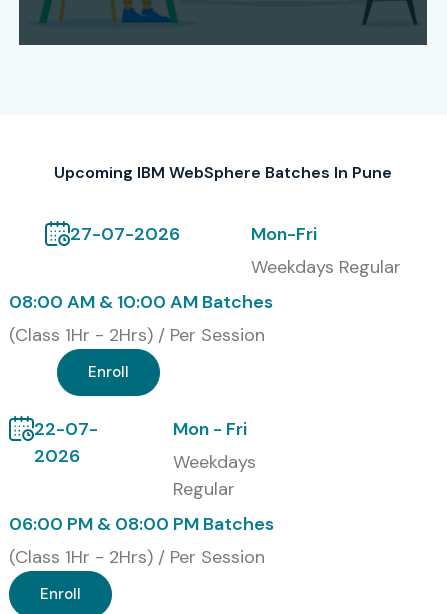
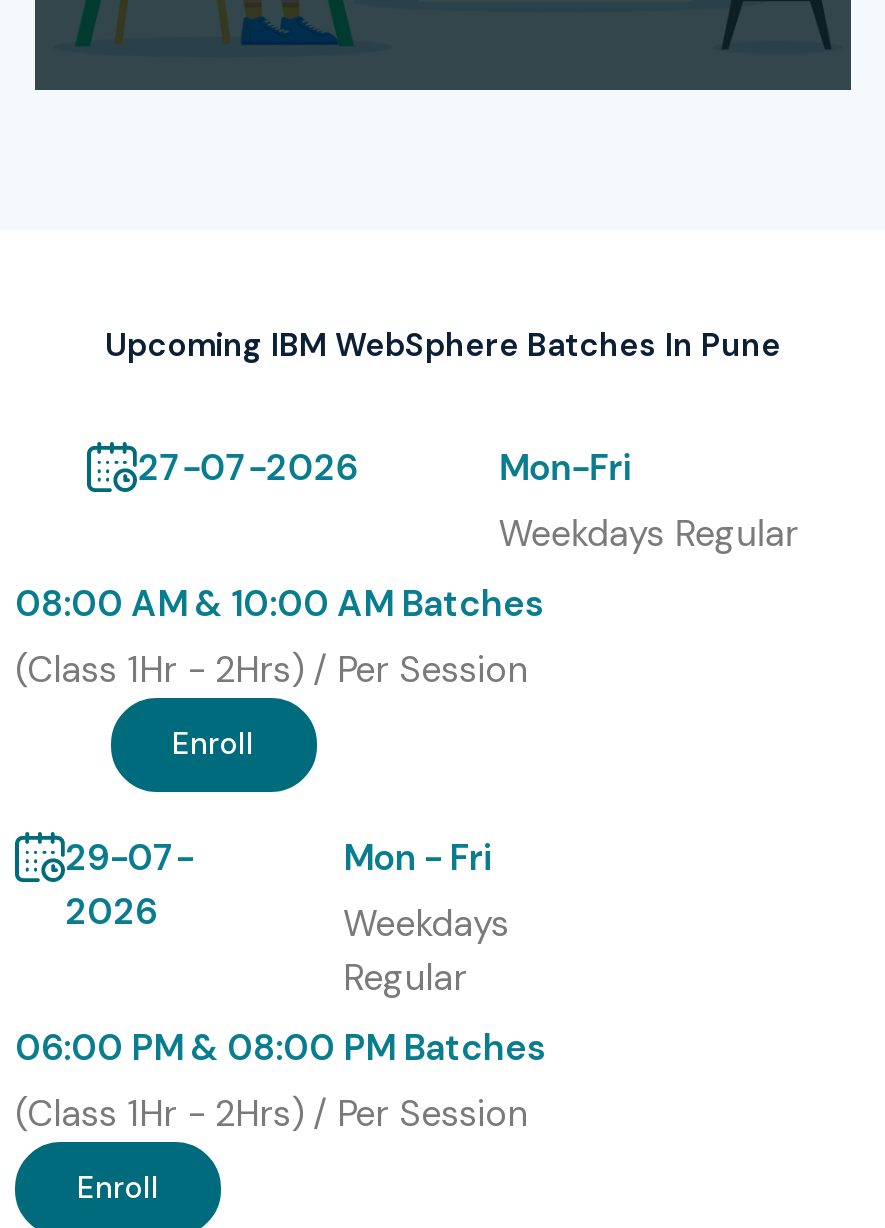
[34,417,98,441] 22-07- -> [65,834,193,882] 29-07-

